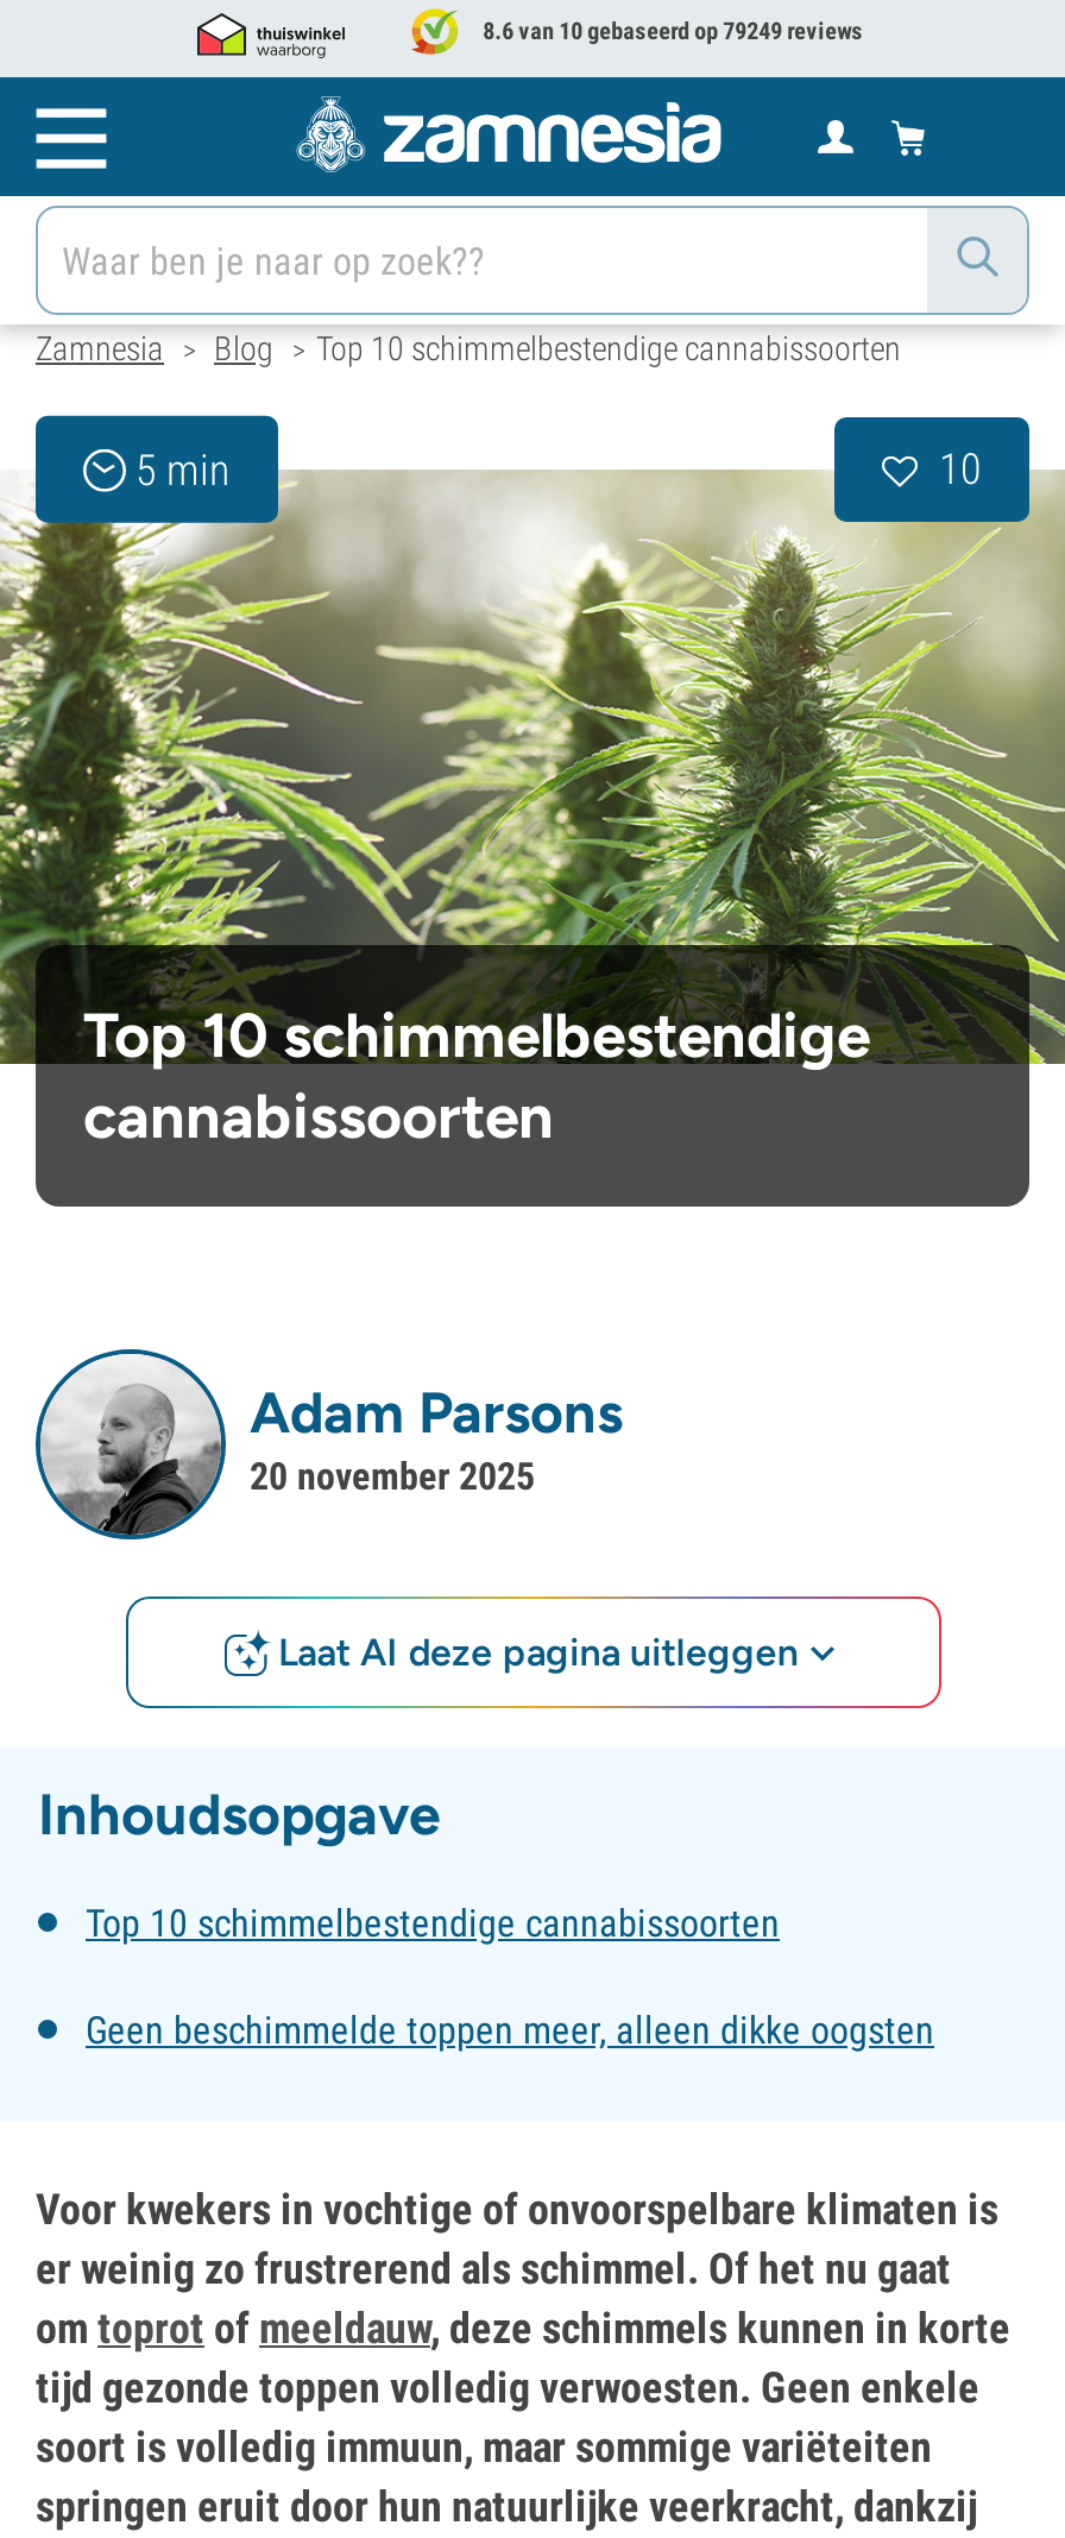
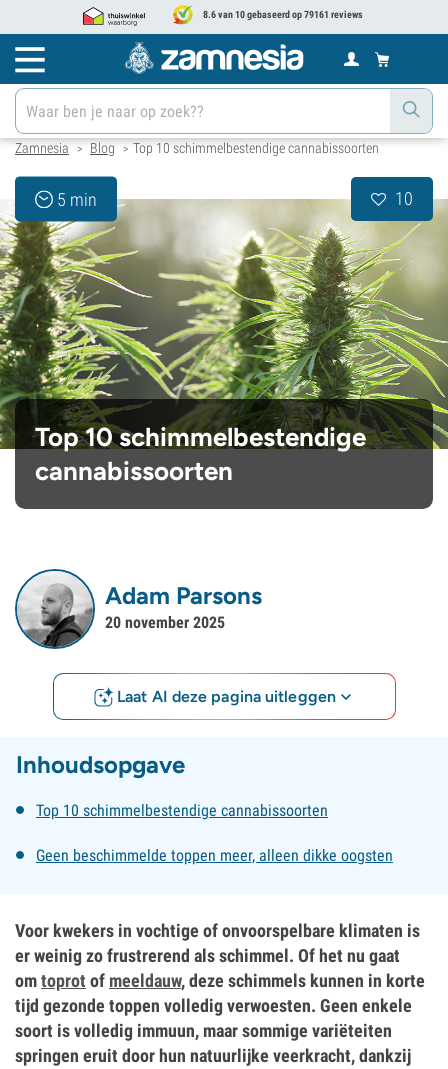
[478,18,863,44] 8.6 van 10 gebaseerd op 79249 reviews -> [201,9,363,20] 8.6 van 10 gebaseerd op 79161 reviews

